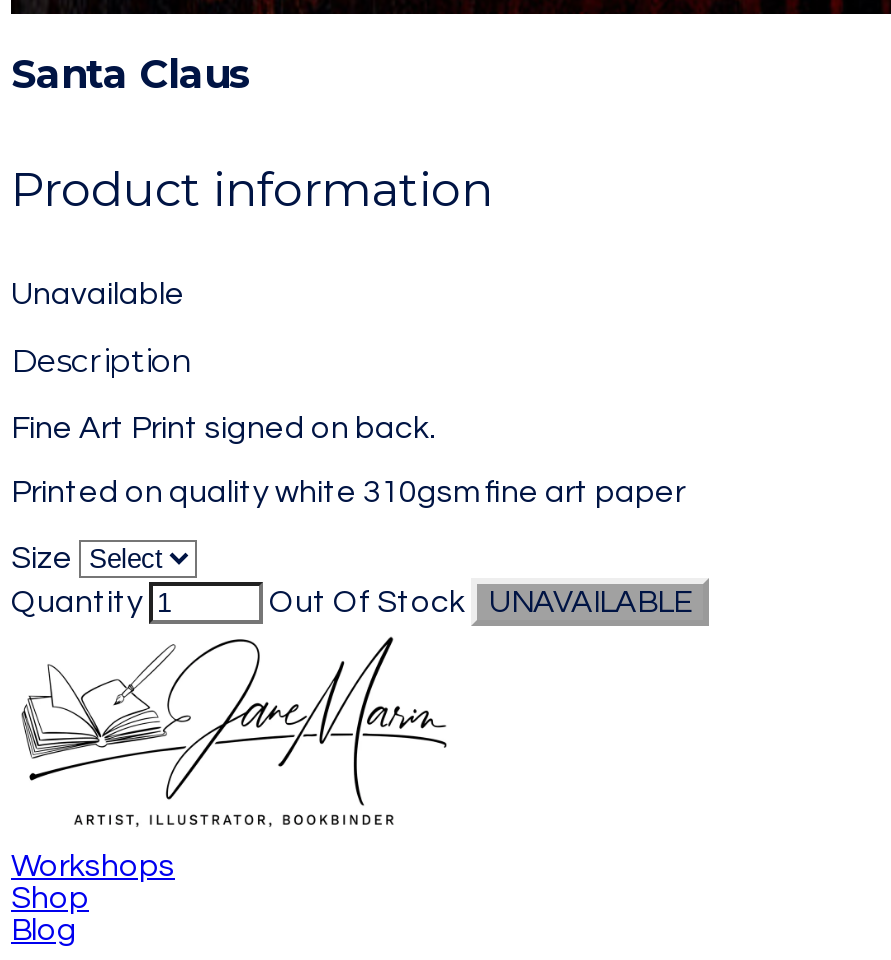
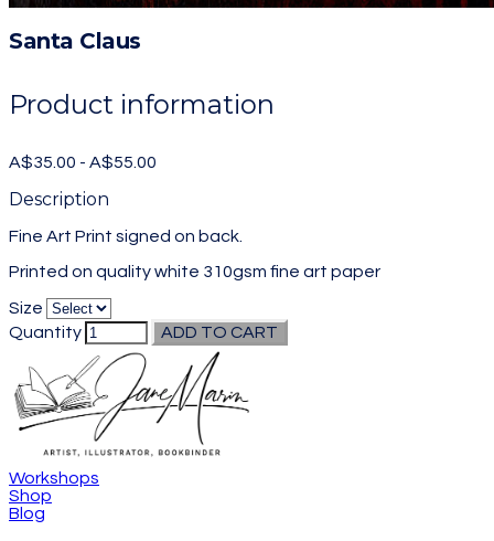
[11,278,185,310] Unavailable -> [9,153,157,171] A$35.00 - A$55.00
[269,586,691,618] Out Of Stock | UNAVAILABLE -> [161,323,278,341] ADD TO CART

